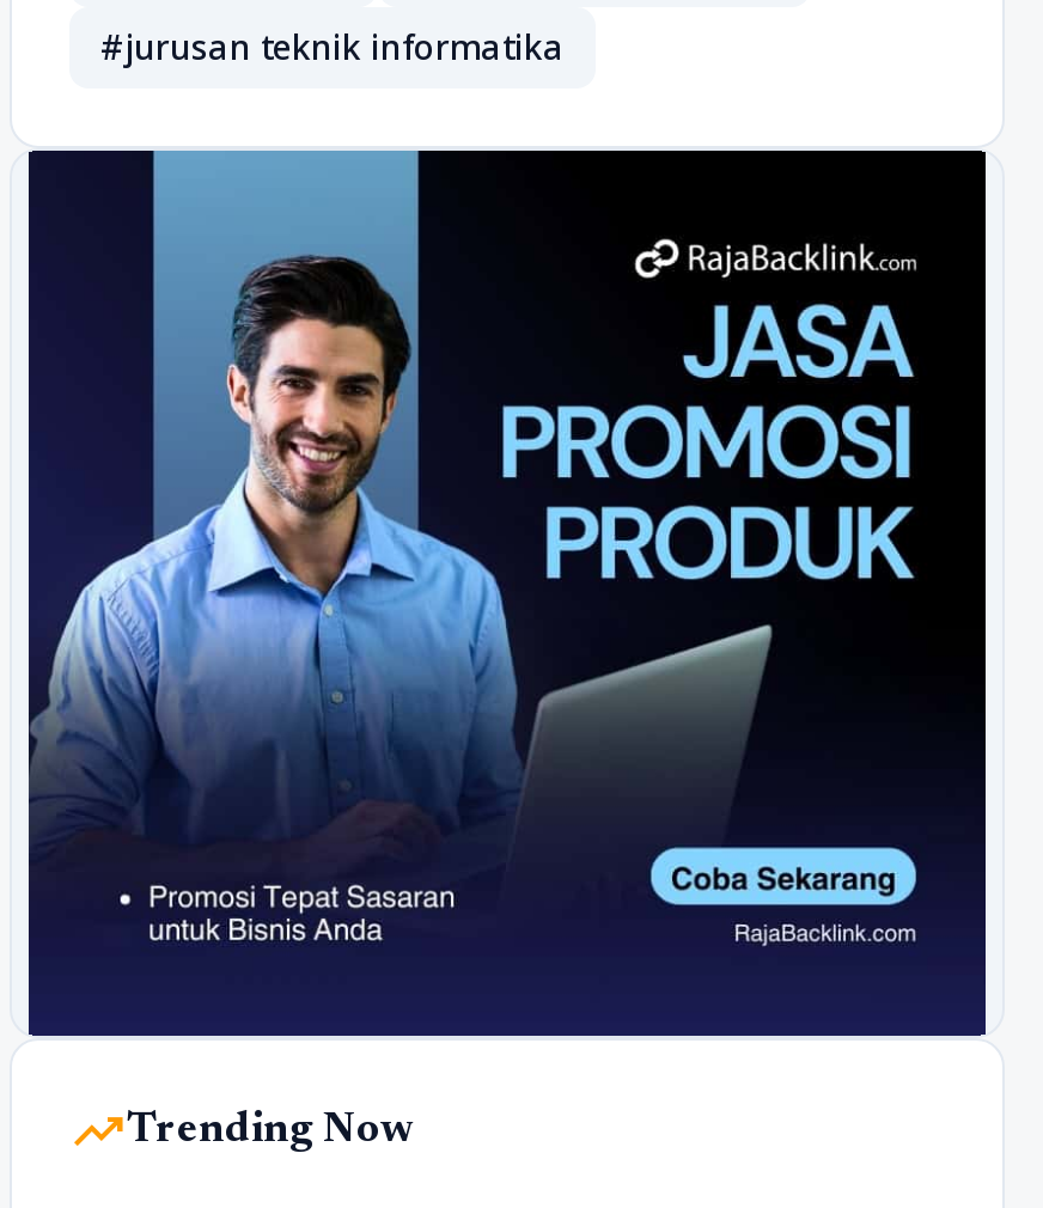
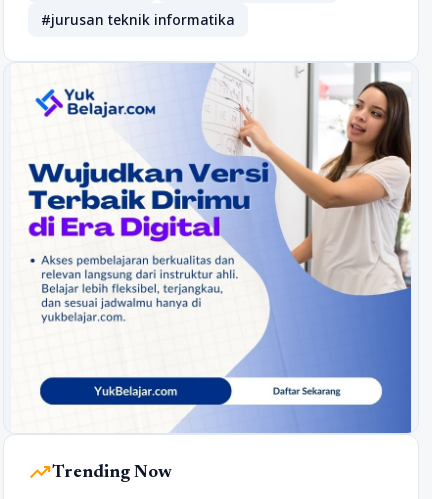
[26,148,988,1038] [image] -> [11,63,412,434] [image]

